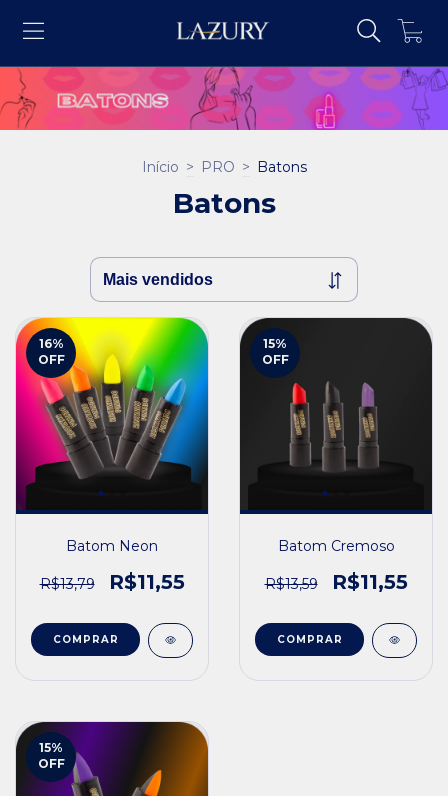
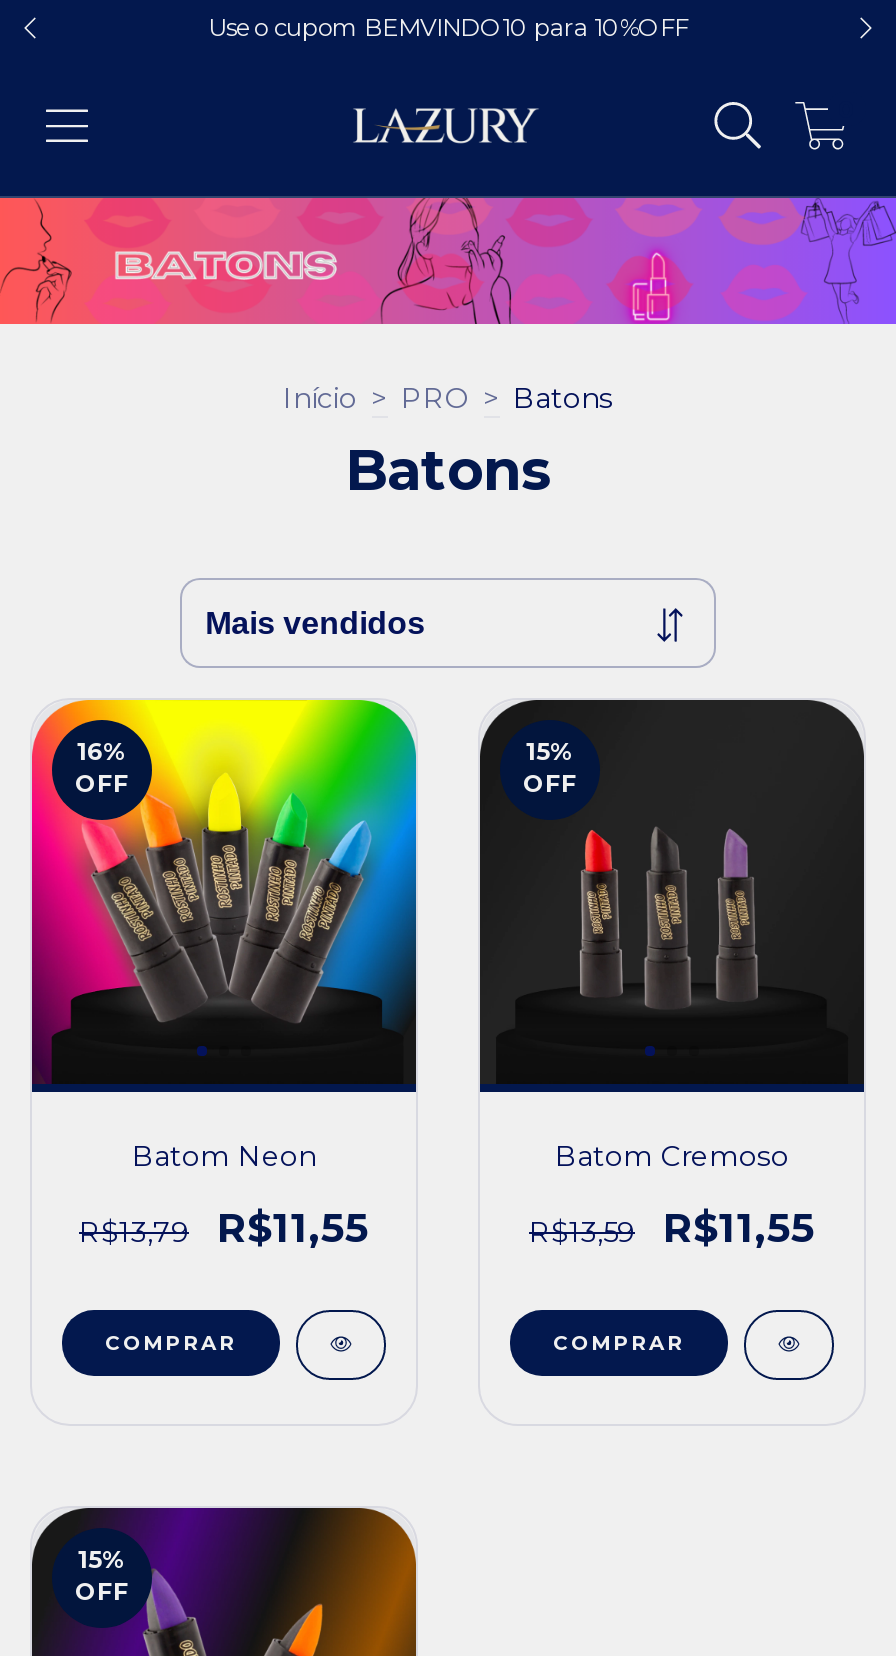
none -> [208,12,688,42] Use o cupom BEMVINDO10 para 10%OFF

